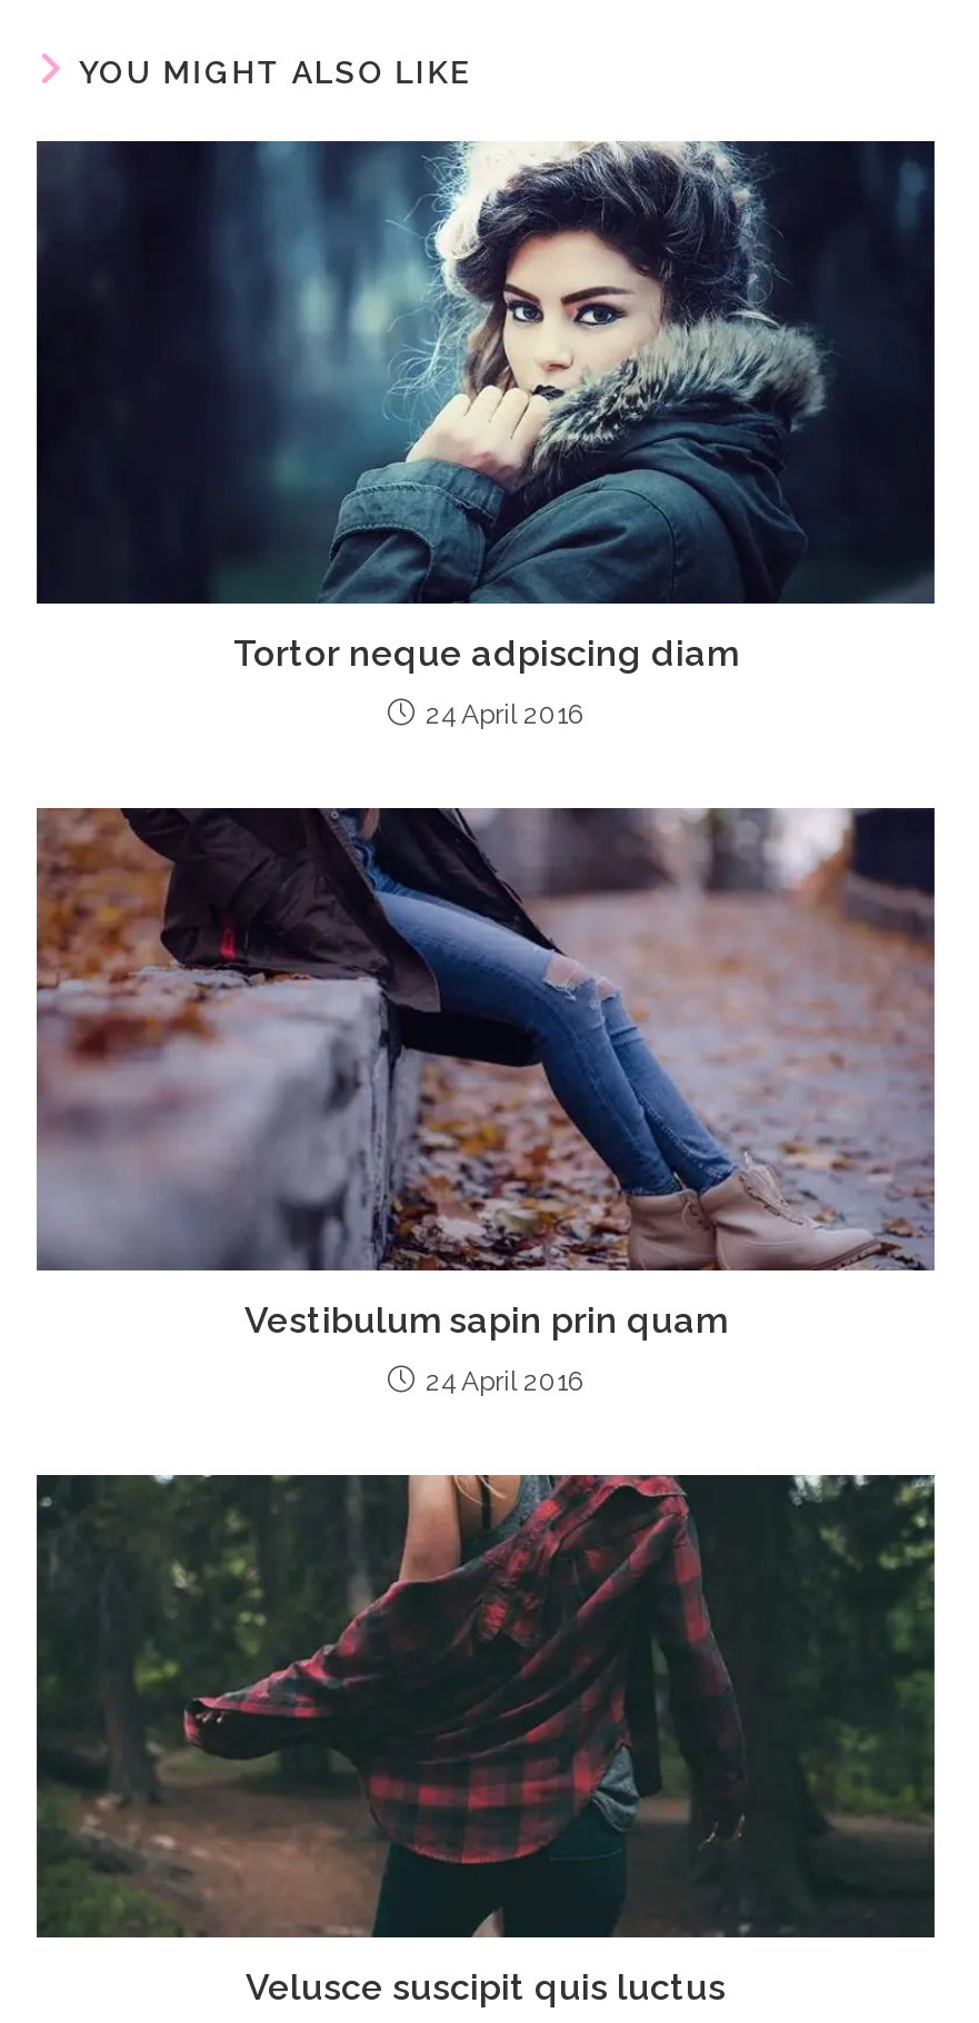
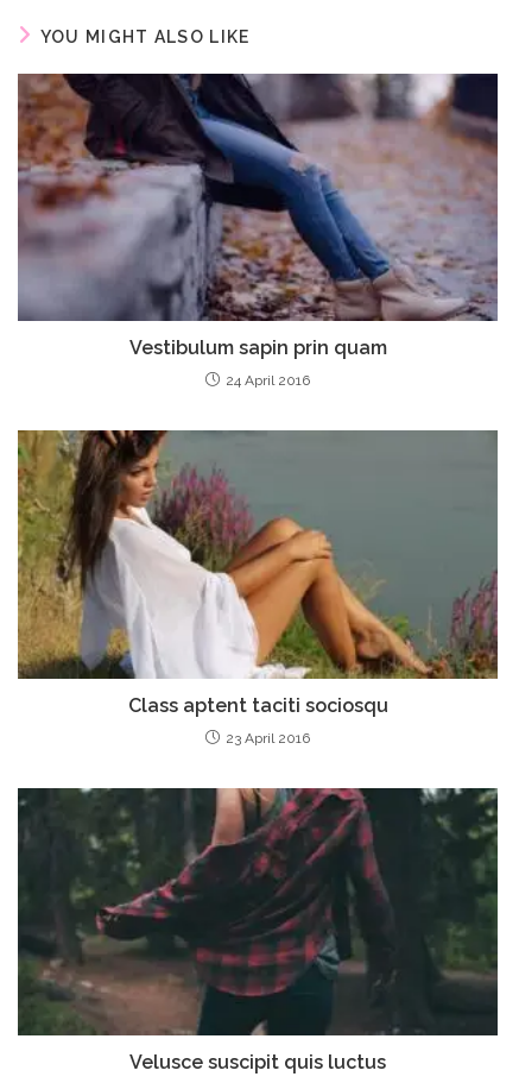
[34,139,937,730] [image] | Tortor neque adpiscing diam | 24 April 2016 -> none
moved [32,804,939,1397] -> [15,71,500,389]: [image] | Vestibulum sapin prin quam | 24 April 2016
none -> [17,429,498,746] [image] | Class aptent taciti sociosqu | 23 April 2016

